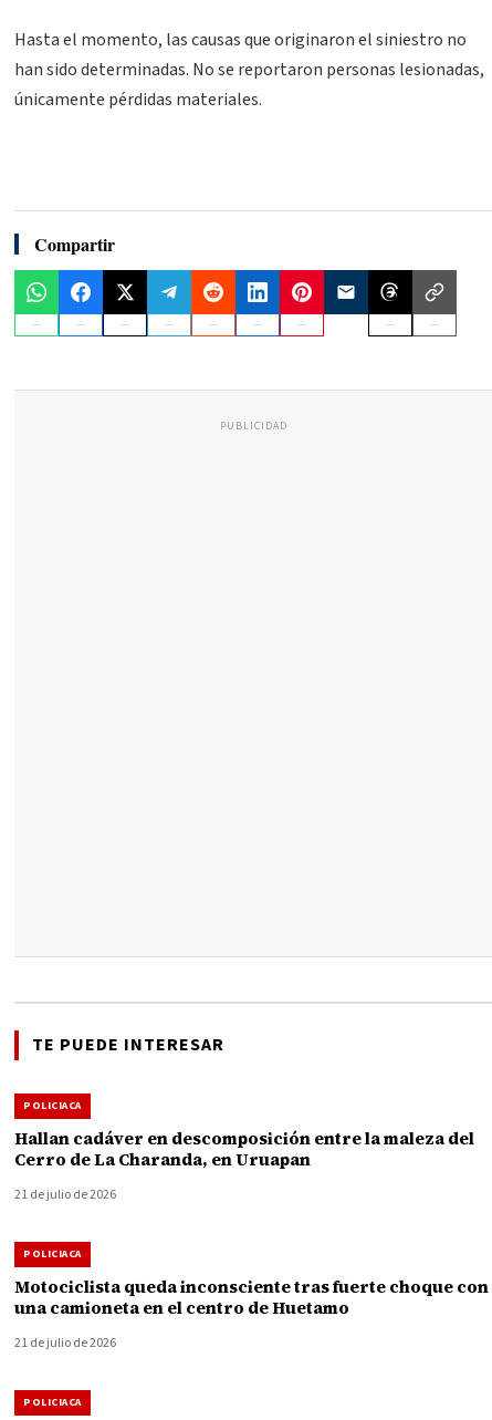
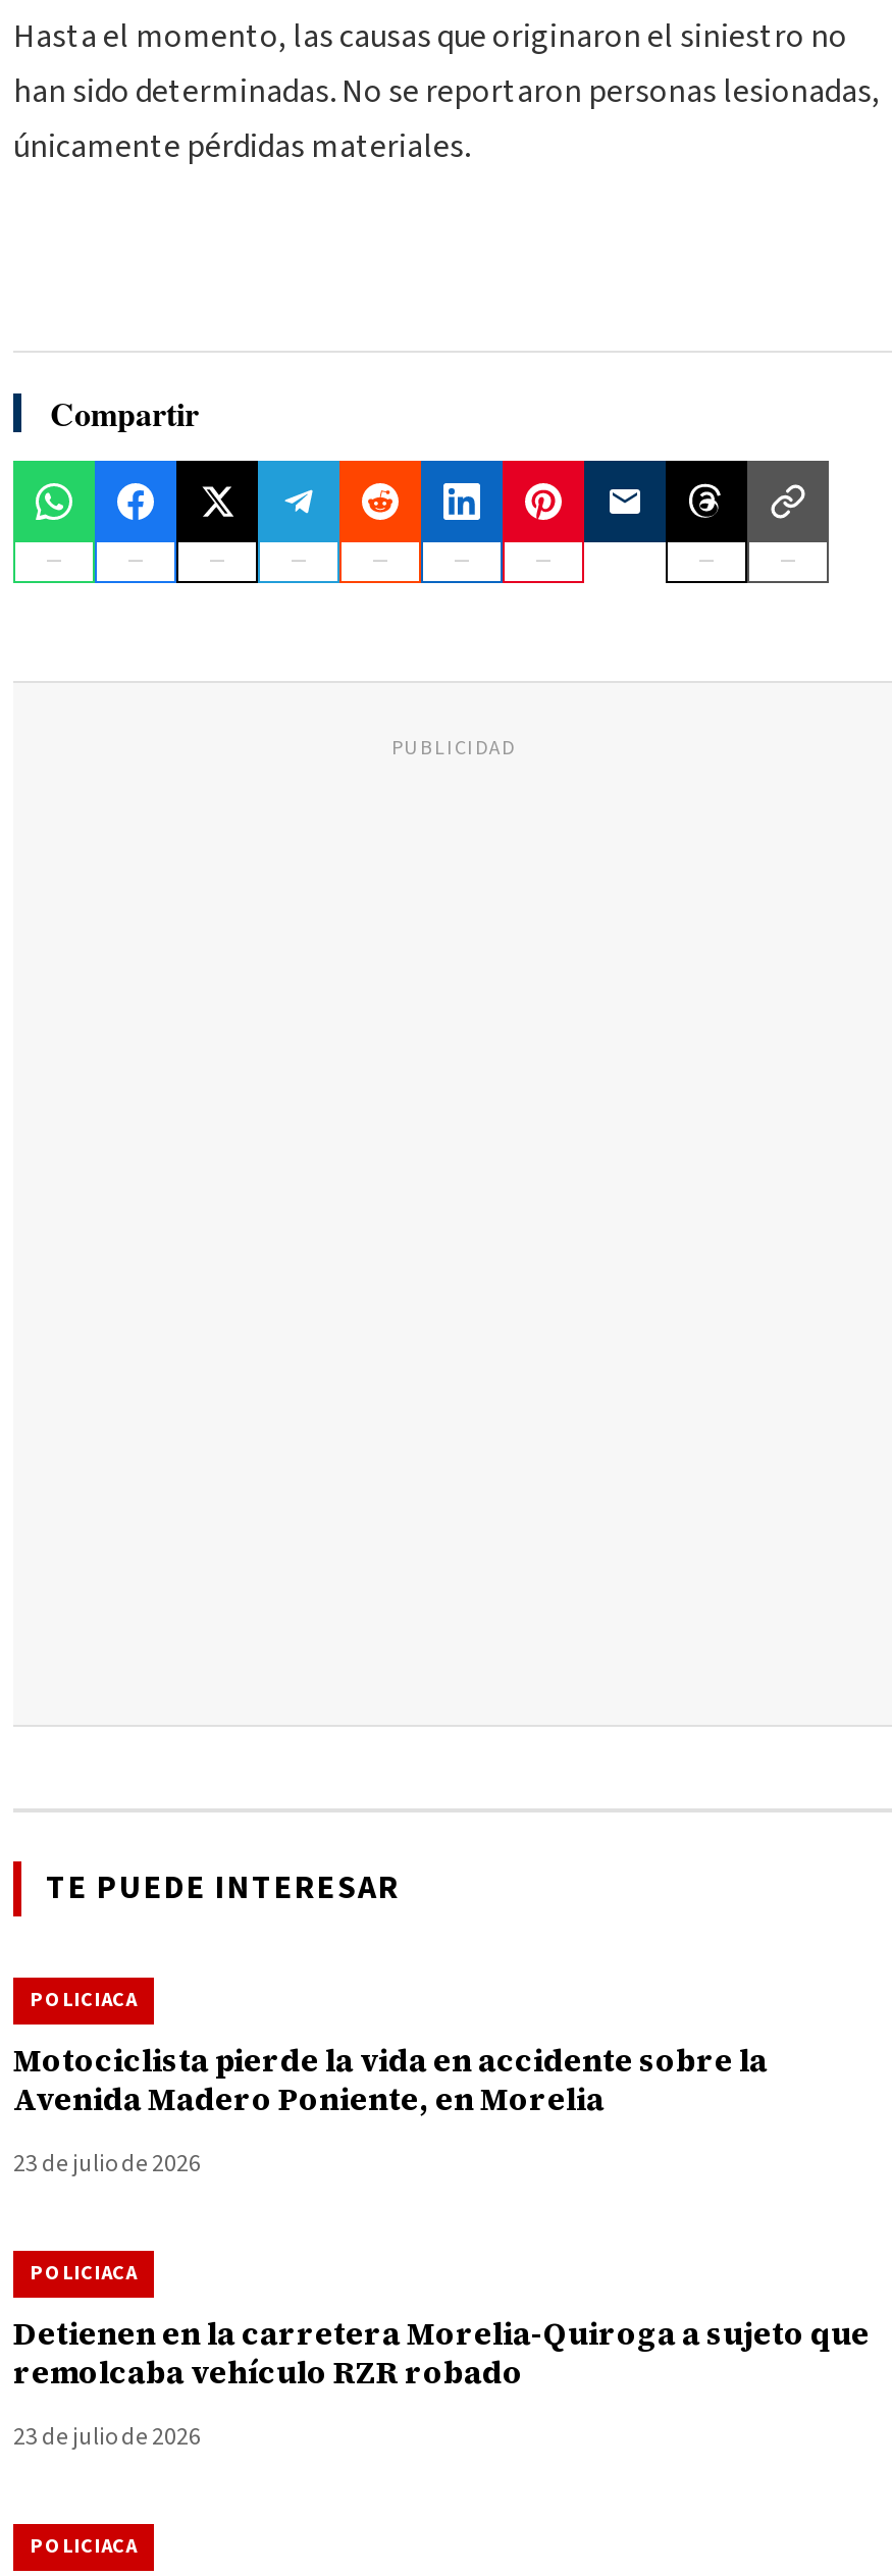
[14,1126,474,1171] Hallan cadáver en descomposición entre la maleza del | Cerro de La Charanda, en Uruapan -> [13,2038,768,2120] Motociclista pierde la vida en accidente sobre la | Avenida Madero Poniente, en Morelia
[14,1185,116,1204] 21 de julio de 2026 -> [13,2146,201,2181] 23 de julio de 2026
[14,1275,489,1319] Motociclista queda inconsciente tras fuerte choque con | una camioneta en el centro de Huetamo -> [13,2312,870,2393] Detienen en la carretera Morelia-Quiroga a sujeto que | remolcaba vehículo RZR robado
[14,1333,116,1352] 21 de julio de 2026 -> [13,2420,201,2454] 23 de julio de 2026

